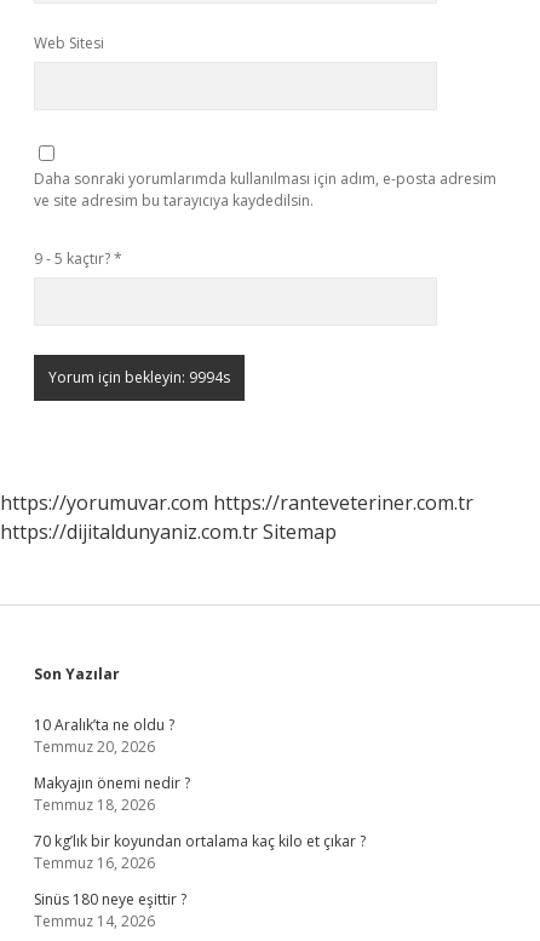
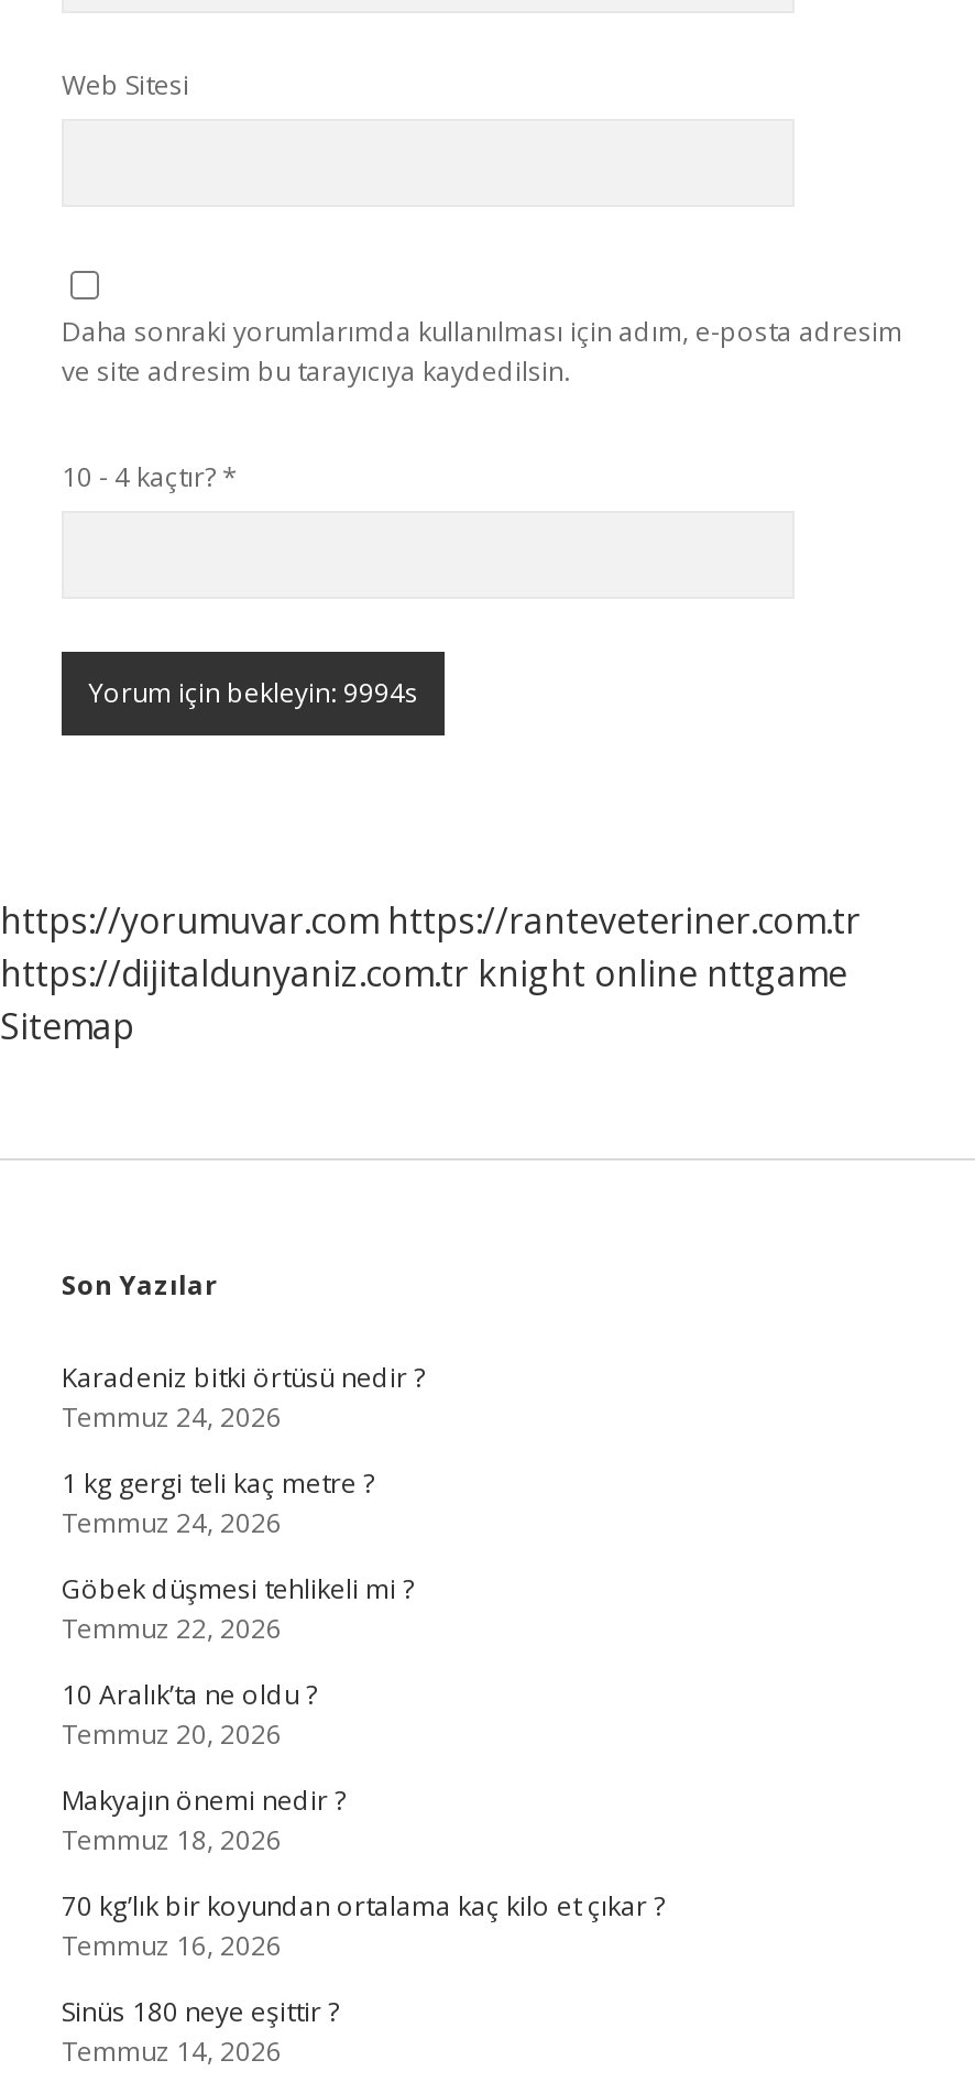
[34,248,122,269] 9 - 5 kaçtır? * -> [62,458,238,495] 10 - 4 kaçtır? *
[0,518,337,545] https://dijitaldunyaniz.com.tr Sitemap -> [0,949,847,1050] https://dijitaldunyaniz.com.tr knight online nttgame | Sitemap
none -> [62,1359,425,1647] Karadeniz bitki örtüsü nedir ? | Temmuz 24, 2026 | 1 kg gergi teli kaç metre ? | Temmuz 24, 2026 | Göbek düşmesi tehlikeli mi ? | Temmuz 22, 2026

